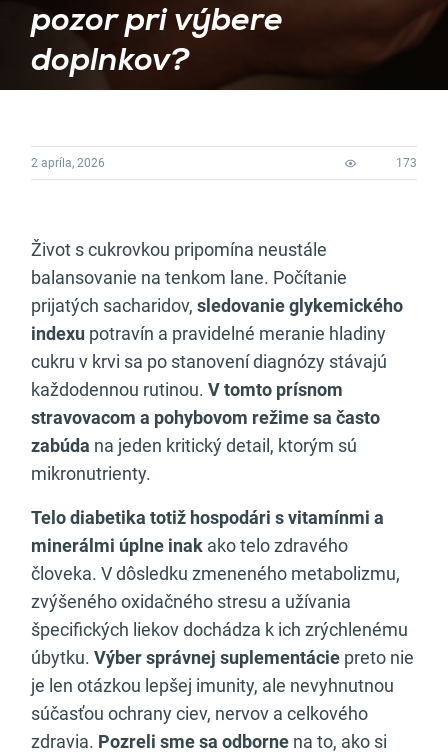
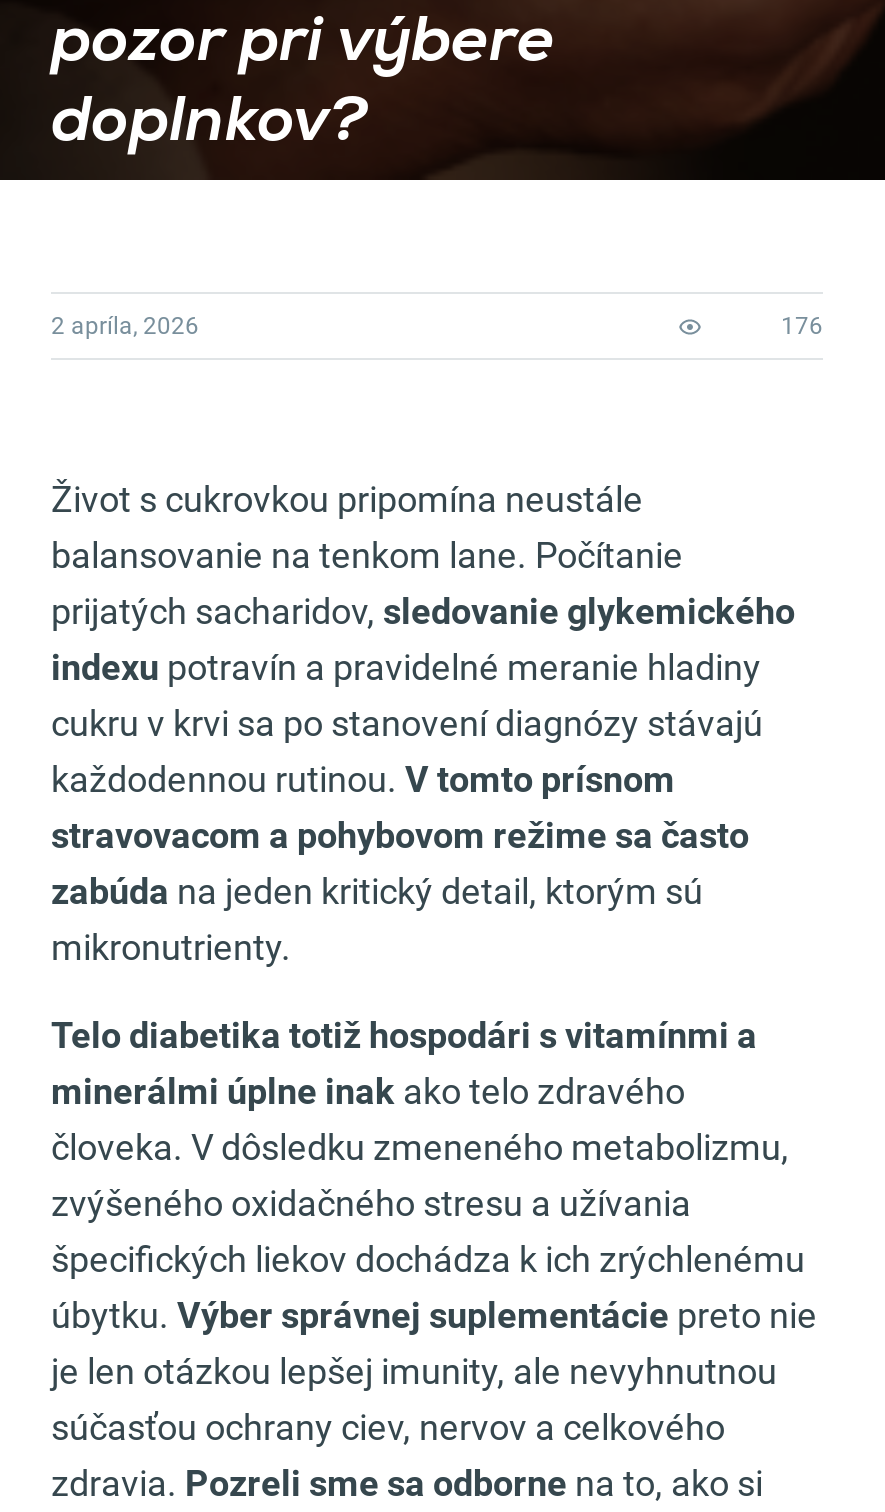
[396,156,417,170] 173 -> [781,312,823,340] 176

